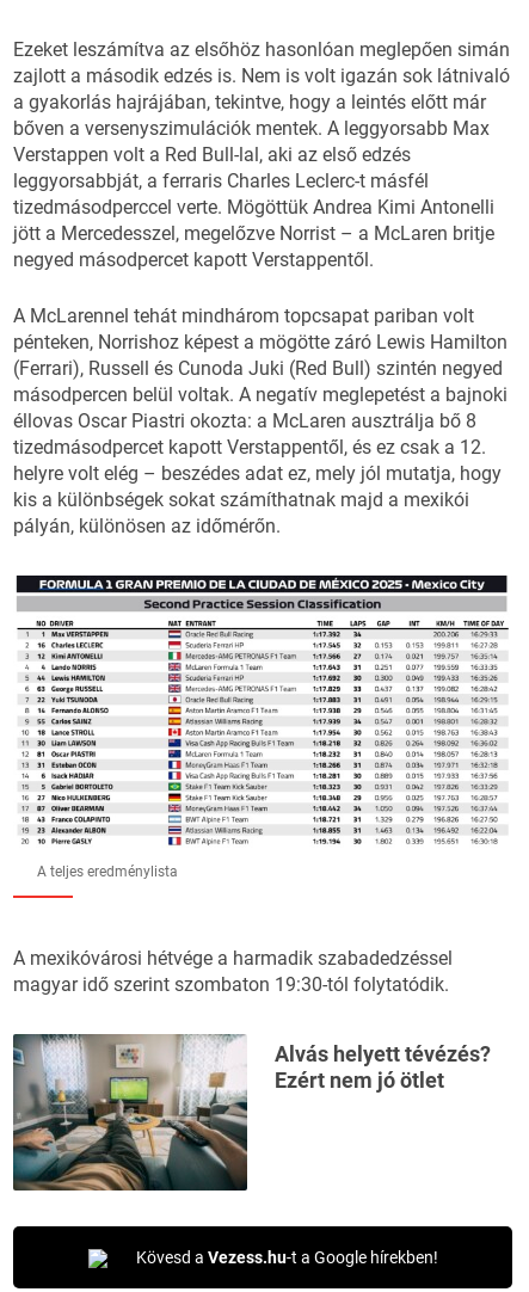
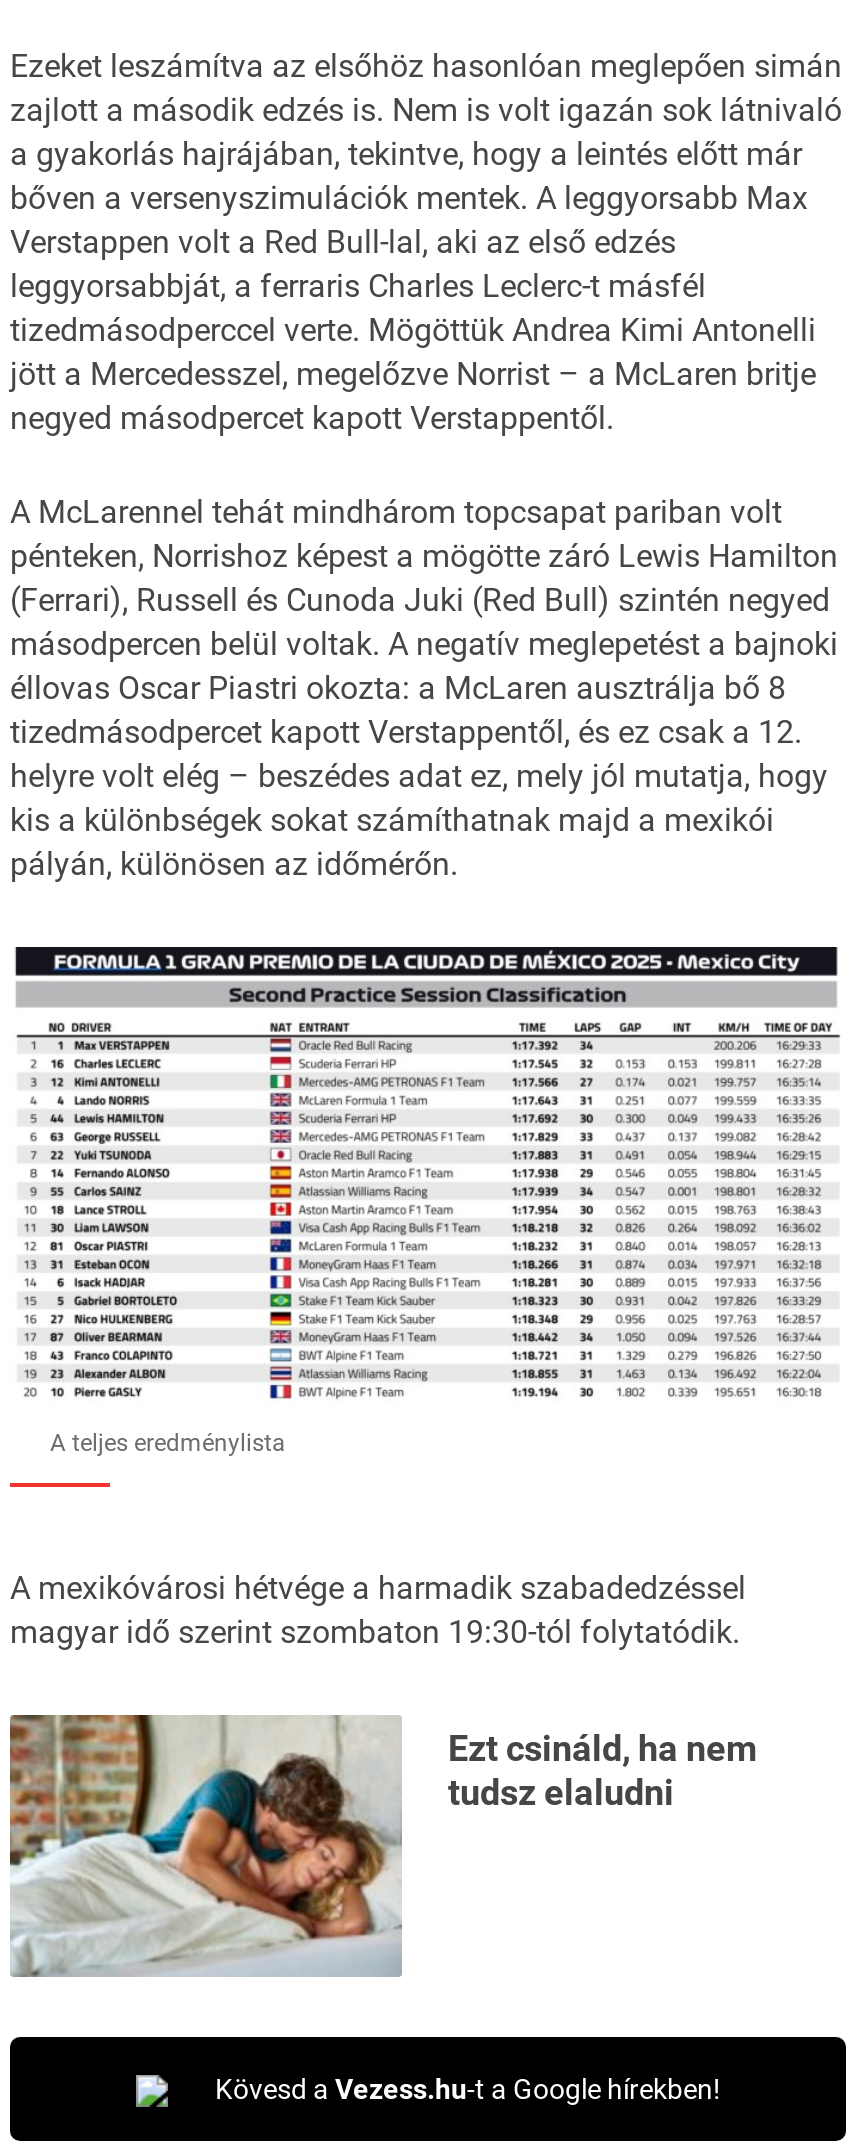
[12,1034,491,1192] [image] | Alvás helyett tévézés? | Ezért nem jó ötlet -> [10,1715,758,1977] [image] | Ezt csináld, ha nem | tudsz elaludni

